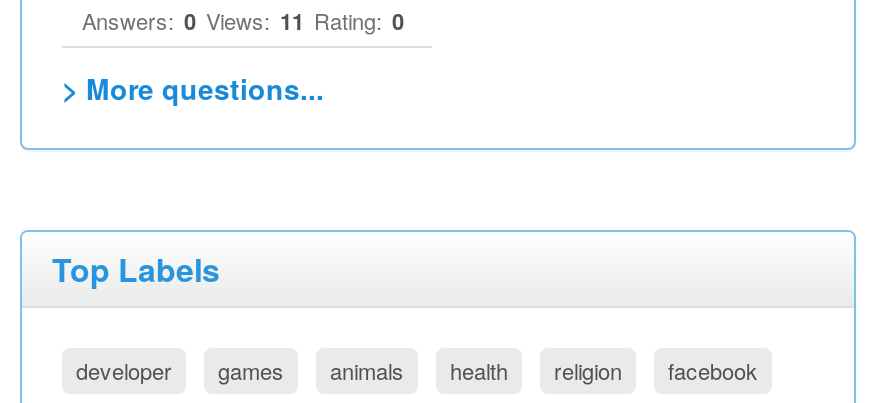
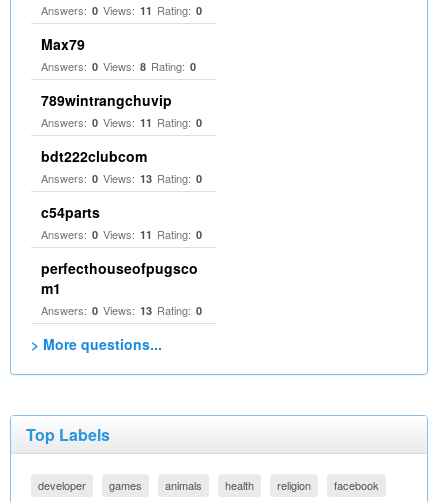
none -> [41,34,202,318] Max79 | Answers: 0 Views: 8 Rating: 0 | 789wintrangchuvip | Answers: 0 Views: 11 Rating: 0 | bdt222clubcom | Answers: 0 Views: 13 Rating: 0 | c54parts | Answers: 0 Views: 11 Rating: 0 | perfecthouseofpugsco | m1 | Answers: 0 Views: 13 Rating: 0

